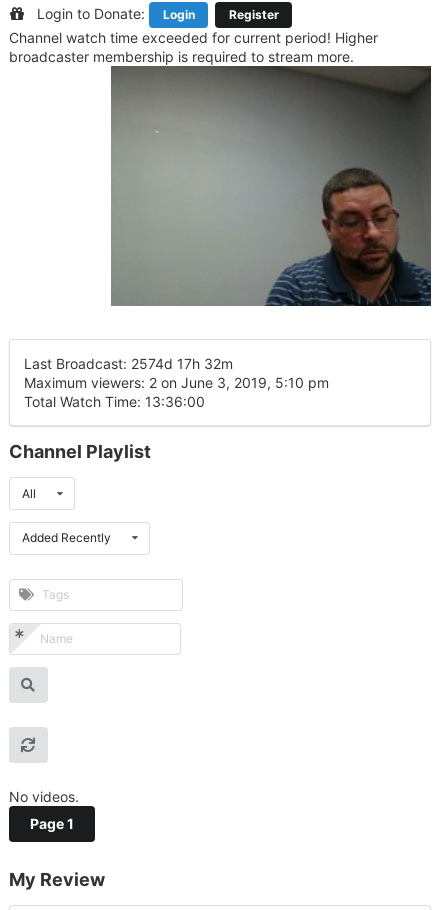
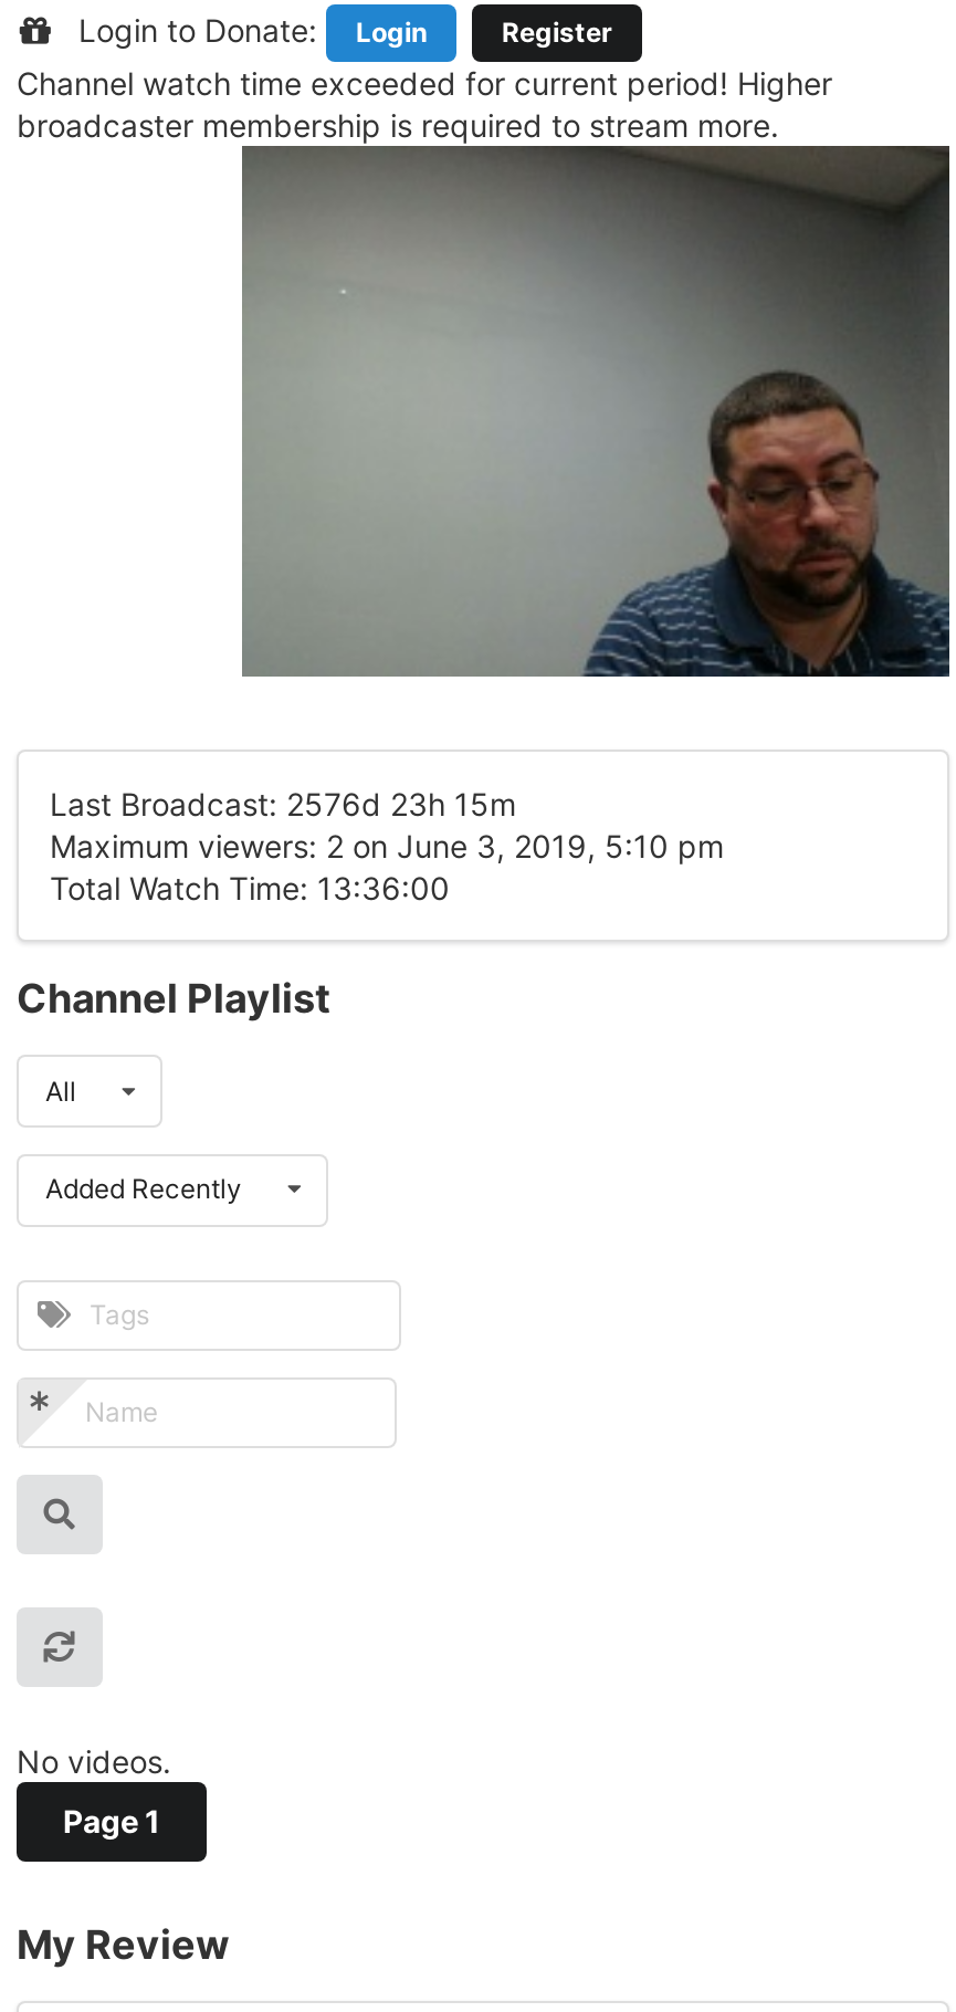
[24,355,233,372] Last Broadcast: 2574d 17h 32m -> [50,785,516,823] Last Broadcast: 2576d 23h 15m

